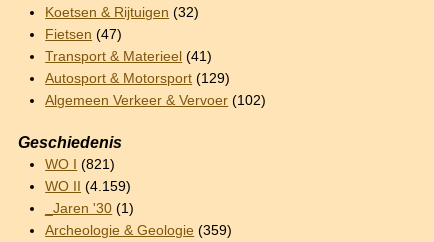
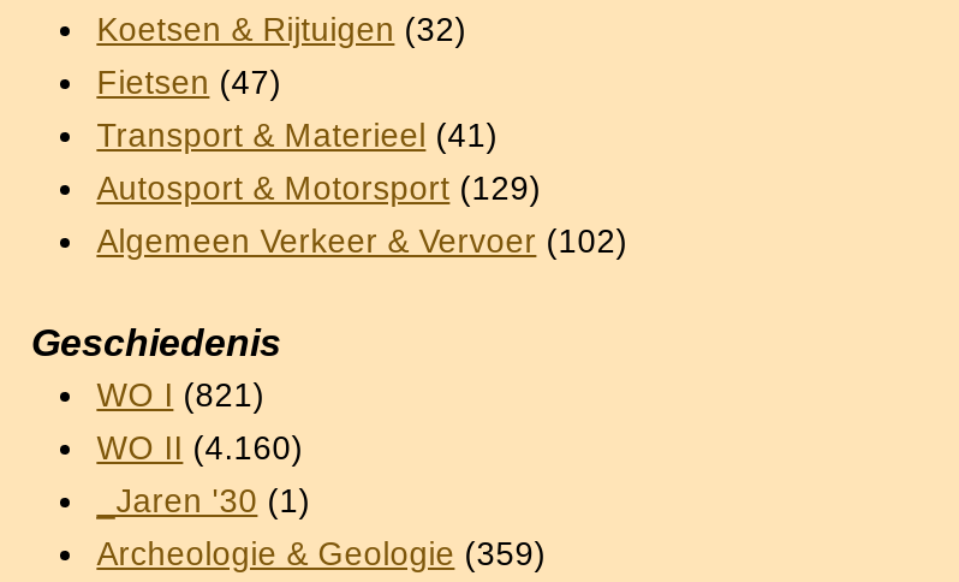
[45,179,131,194] WO II (4.159) -> [97,430,303,466] WO II (4.160)

